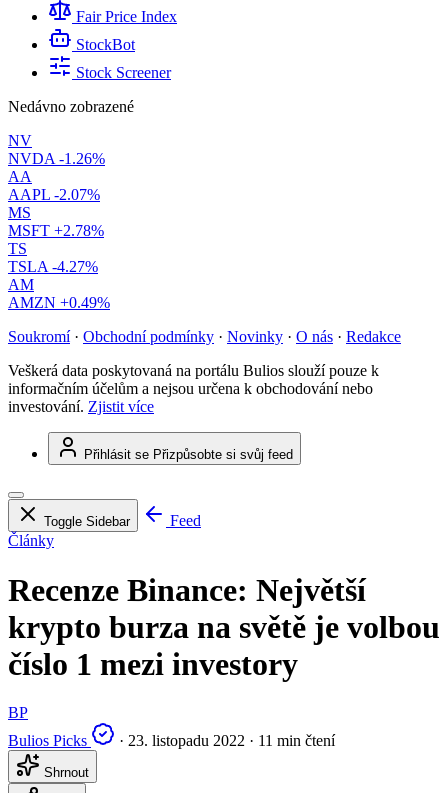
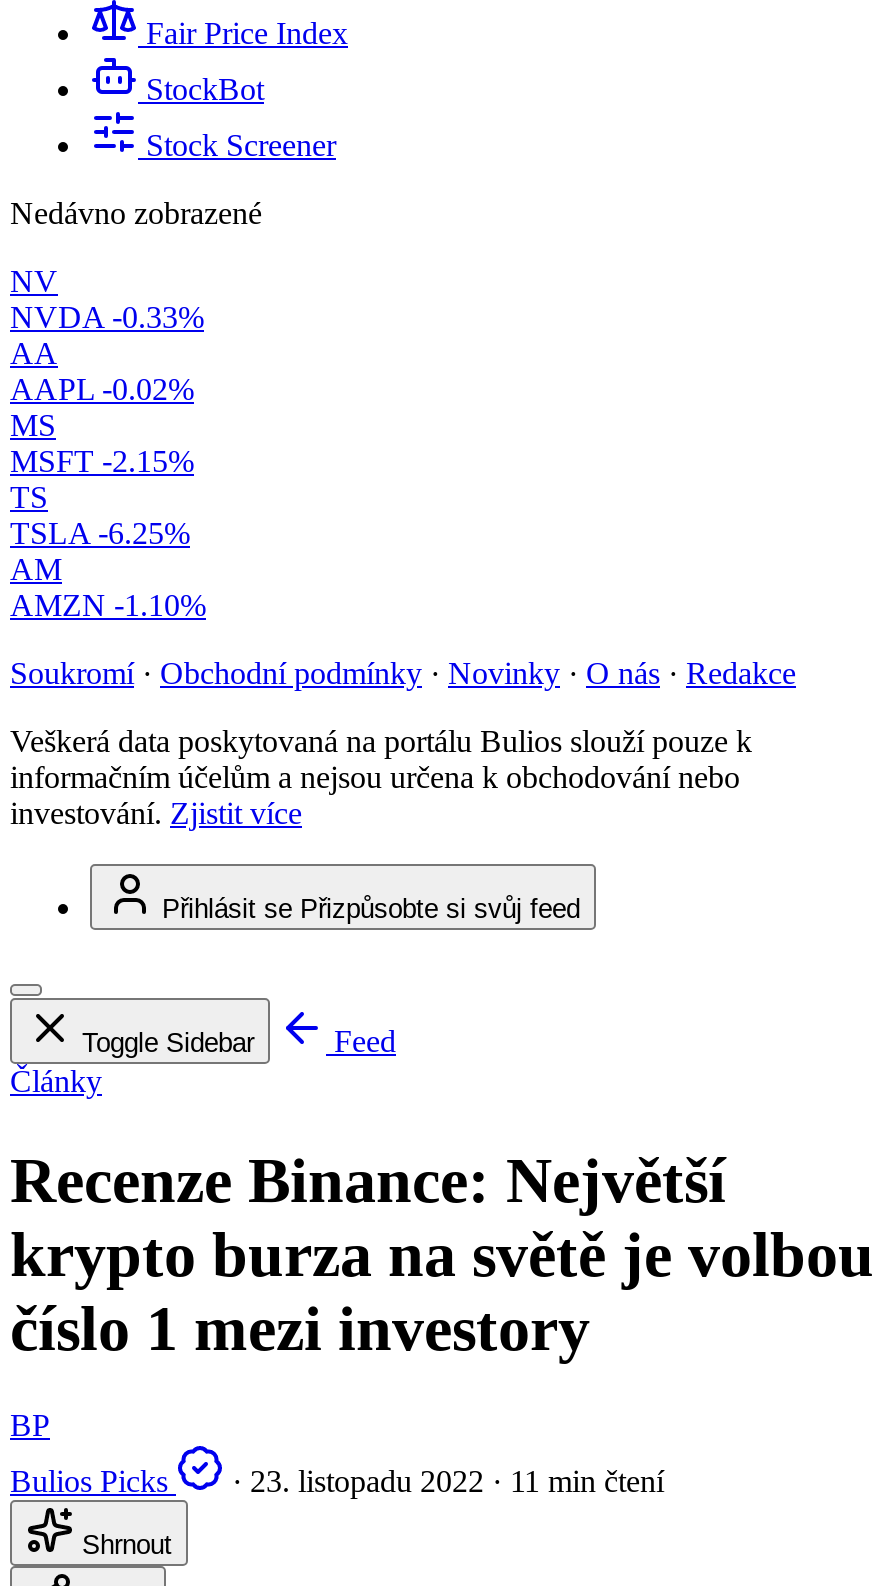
[8,150,105,167] NVDA -1.26% -> [10,300,204,334] NVDA -0.33%
[8,186,100,203] AAPL -2.07% -> [10,372,194,406] AAPL -0.02%
[8,222,104,239] MSFT +2.78% -> [10,444,194,478] MSFT -2.15%
[8,258,98,275] TSLA -4.27% -> [10,516,190,550] TSLA -6.25%
[8,294,110,311] AMZN +0.49% -> [10,588,206,622] AMZN -1.10%

